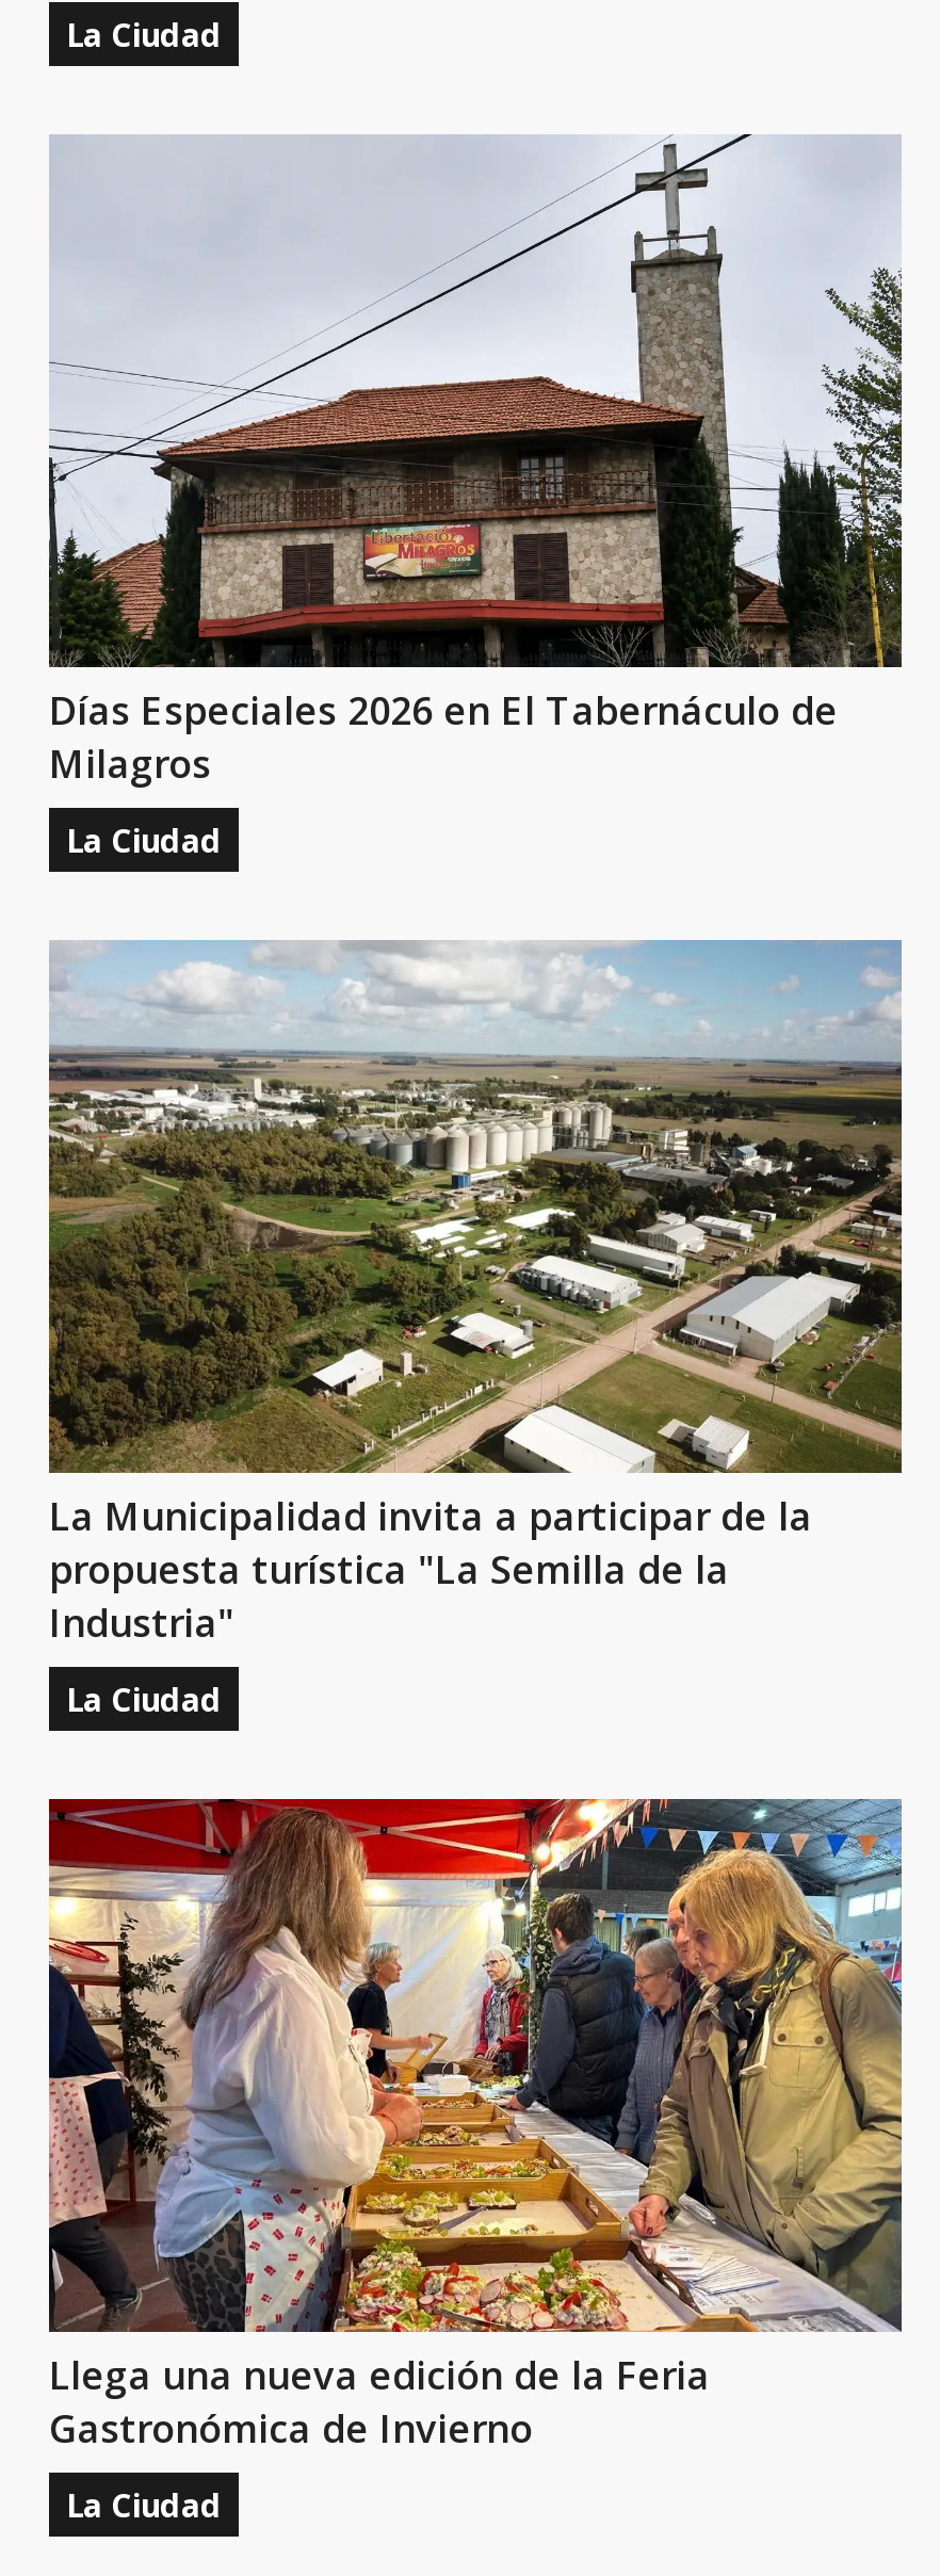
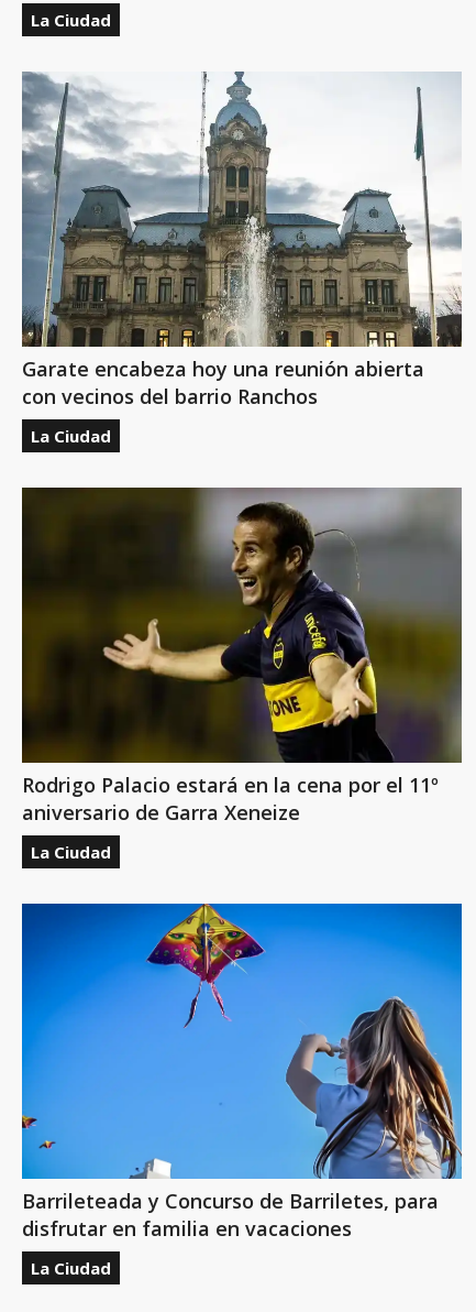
[47,132,904,789] [image] | Días Especiales 2026 en El Tabernáculo de | Milagros -> [21,72,462,409] [image] | Garate encabeza hoy una reunión abierta | con vecinos del barrio Ranchos
[47,940,902,1648] [image] | La Municipalidad invita a participar de la | propuesta turística "La Semilla de la | Industria" -> [21,486,462,826] [image] | Rodrigo Palacio estará en la cena por el 11º | aniversario de Garra Xeneize
[47,1797,904,2453] [image] | Llega una nueva edición de la Feria | Gastronómica de Invierno -> [21,903,463,1242] [image] | Barrileteada y Concurso de Barriletes, para | disfrutar en familia en vacaciones

